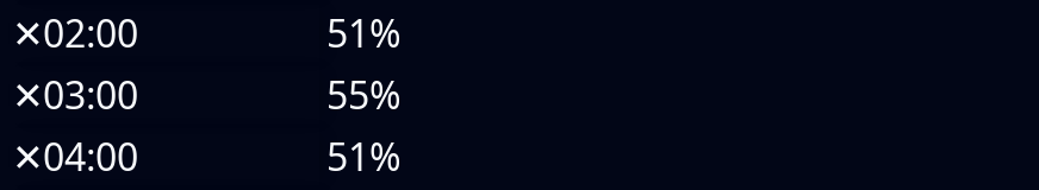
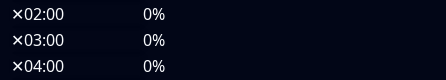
[326,8,400,61] 51% -> [143,3,165,25] 0%
[326,70,400,122] 55% -> [143,29,165,51] 0%
[326,132,400,184] 51% -> [143,55,165,77] 0%

